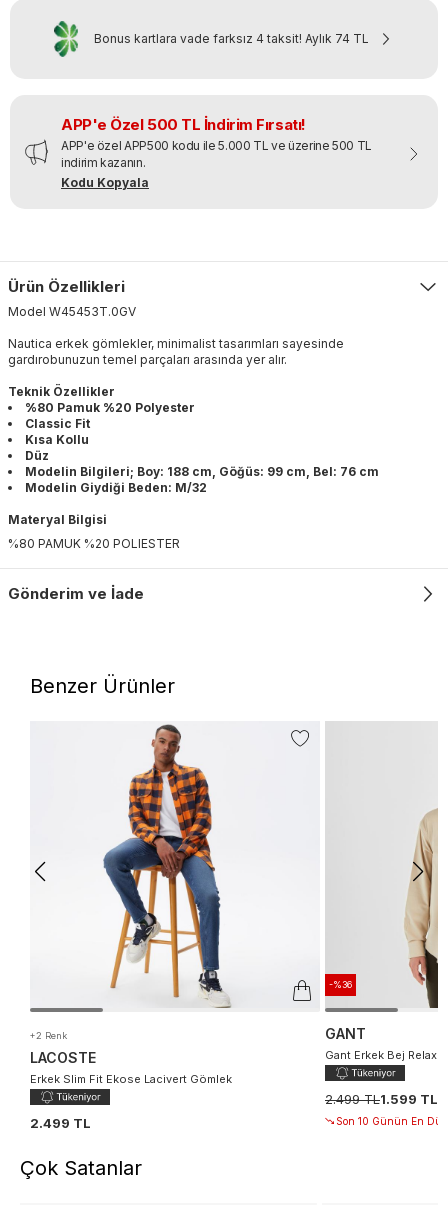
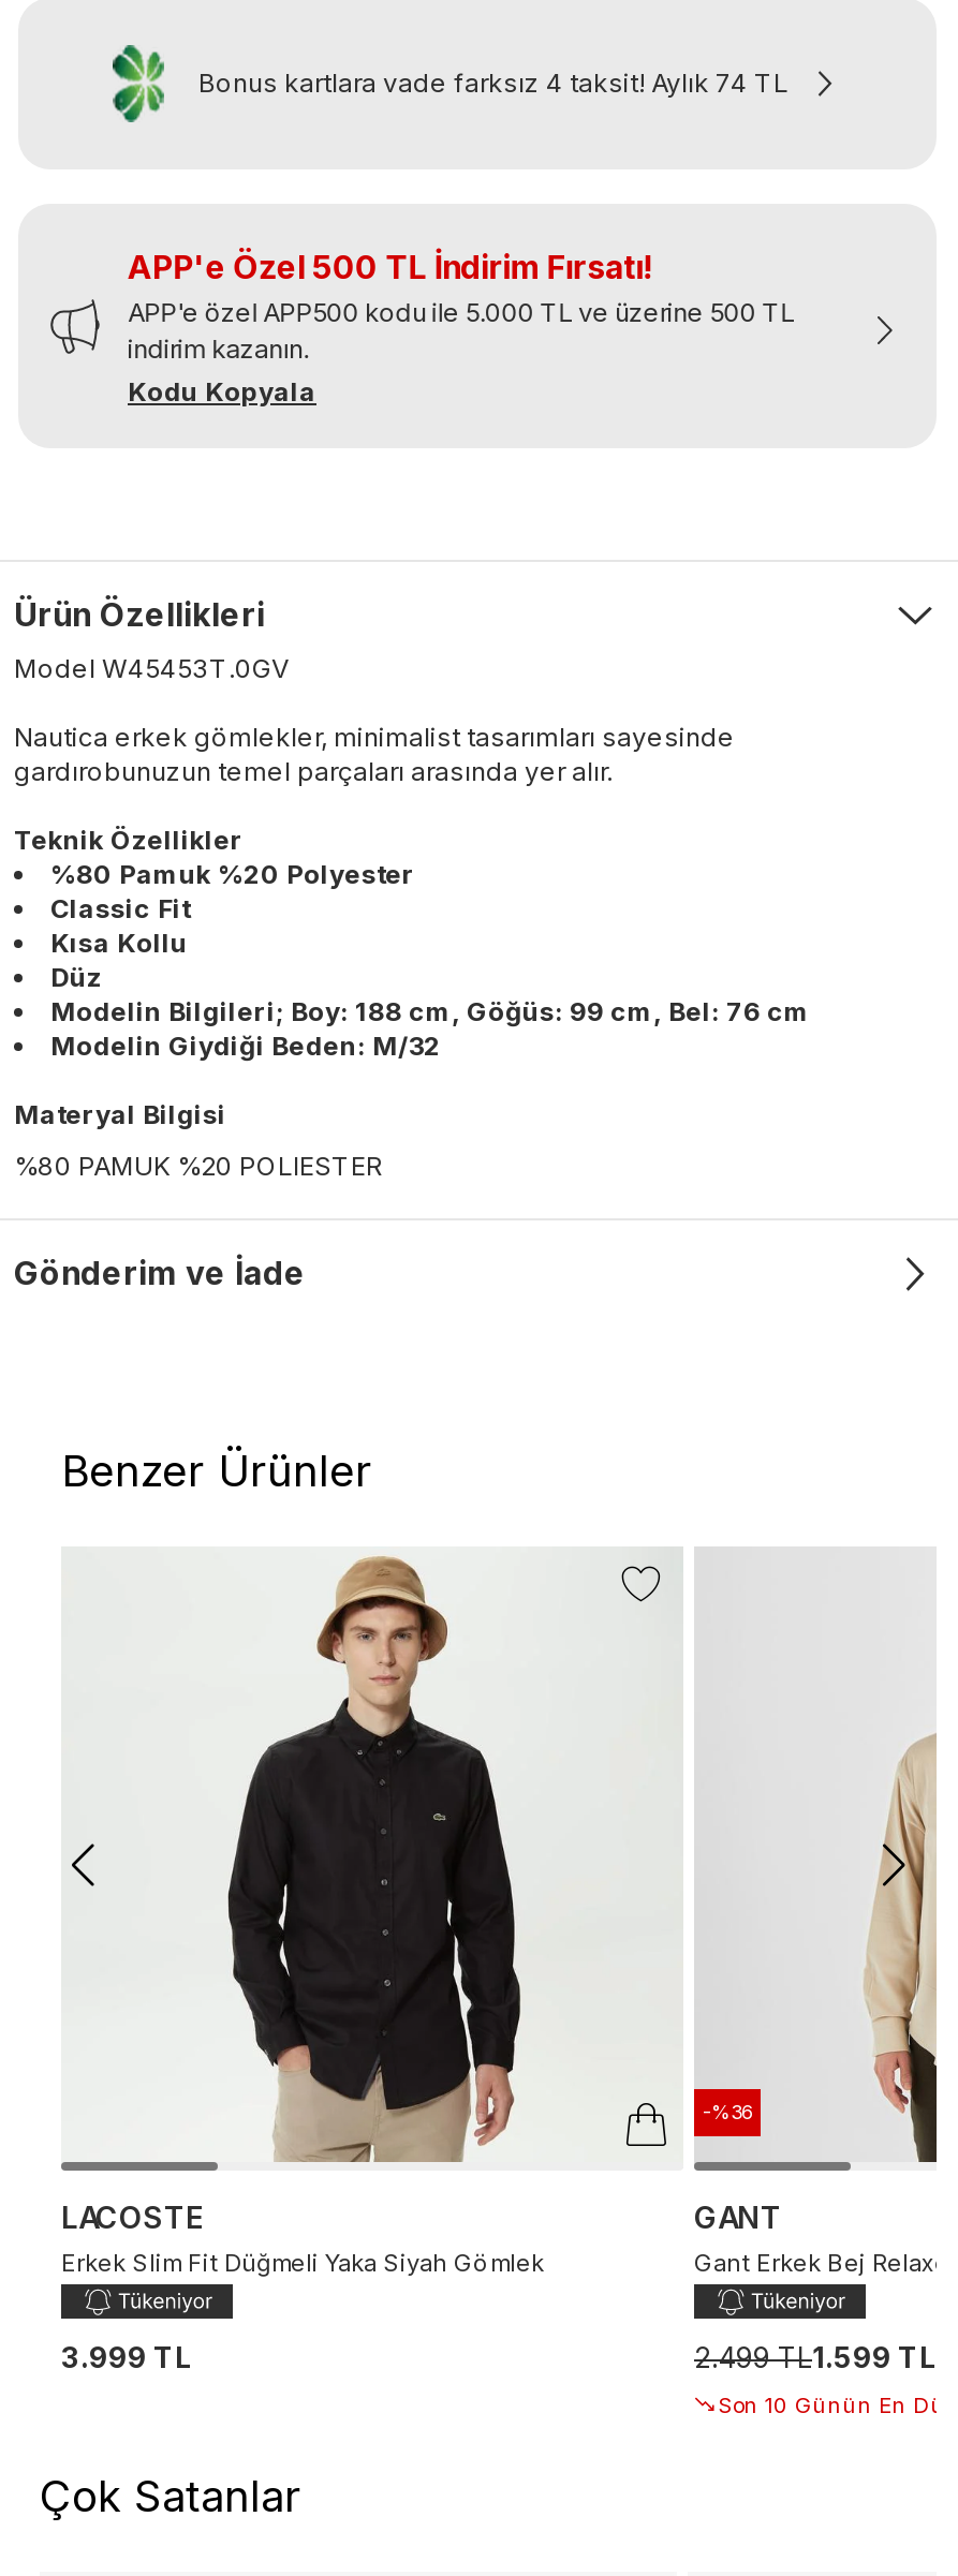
[103,724,245,1009] [image] -> [220,1555,525,2164] [image]
[30,1030,67,1041] +2 Renk -> none
moved [30,1049,96,1066] -> [61,2198,203,2235]: LACOSTE
[30,1072,232,1086] Erkek Slim Fit Ekose Lacivert Gömlek -> [61,2248,544,2278] Erkek Slim Fit Düğmeli Yaka Siyah Gömlek
[30,1115,91,1131] 2.499 TL -> [61,2340,192,2374] 3.999 TL

